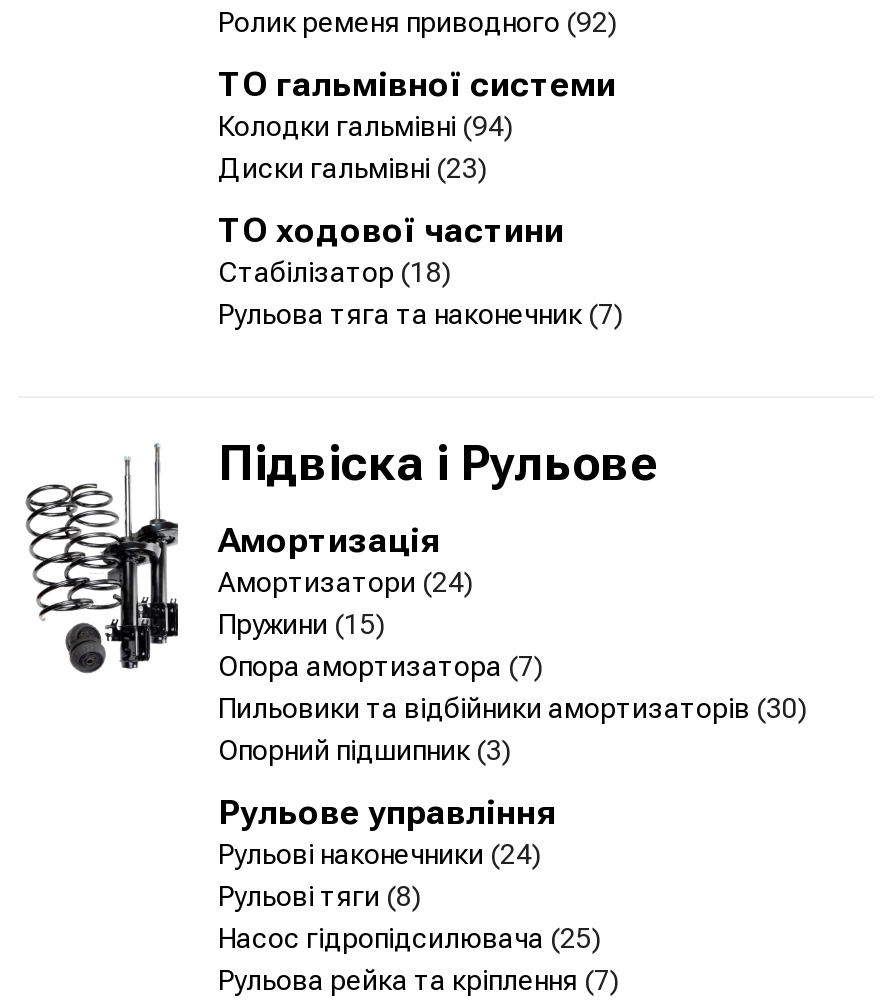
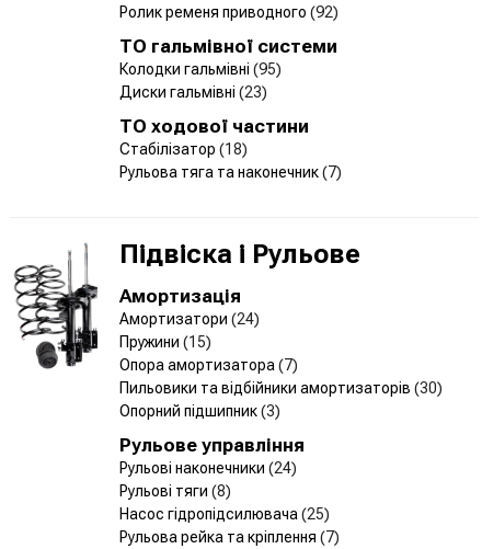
[218,110,514,142] Колодки гальмівні (94) -> [119,60,282,78] Колодки гальмівні (95)

